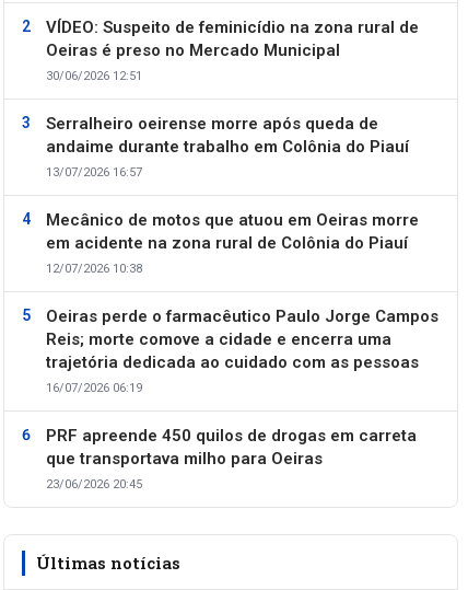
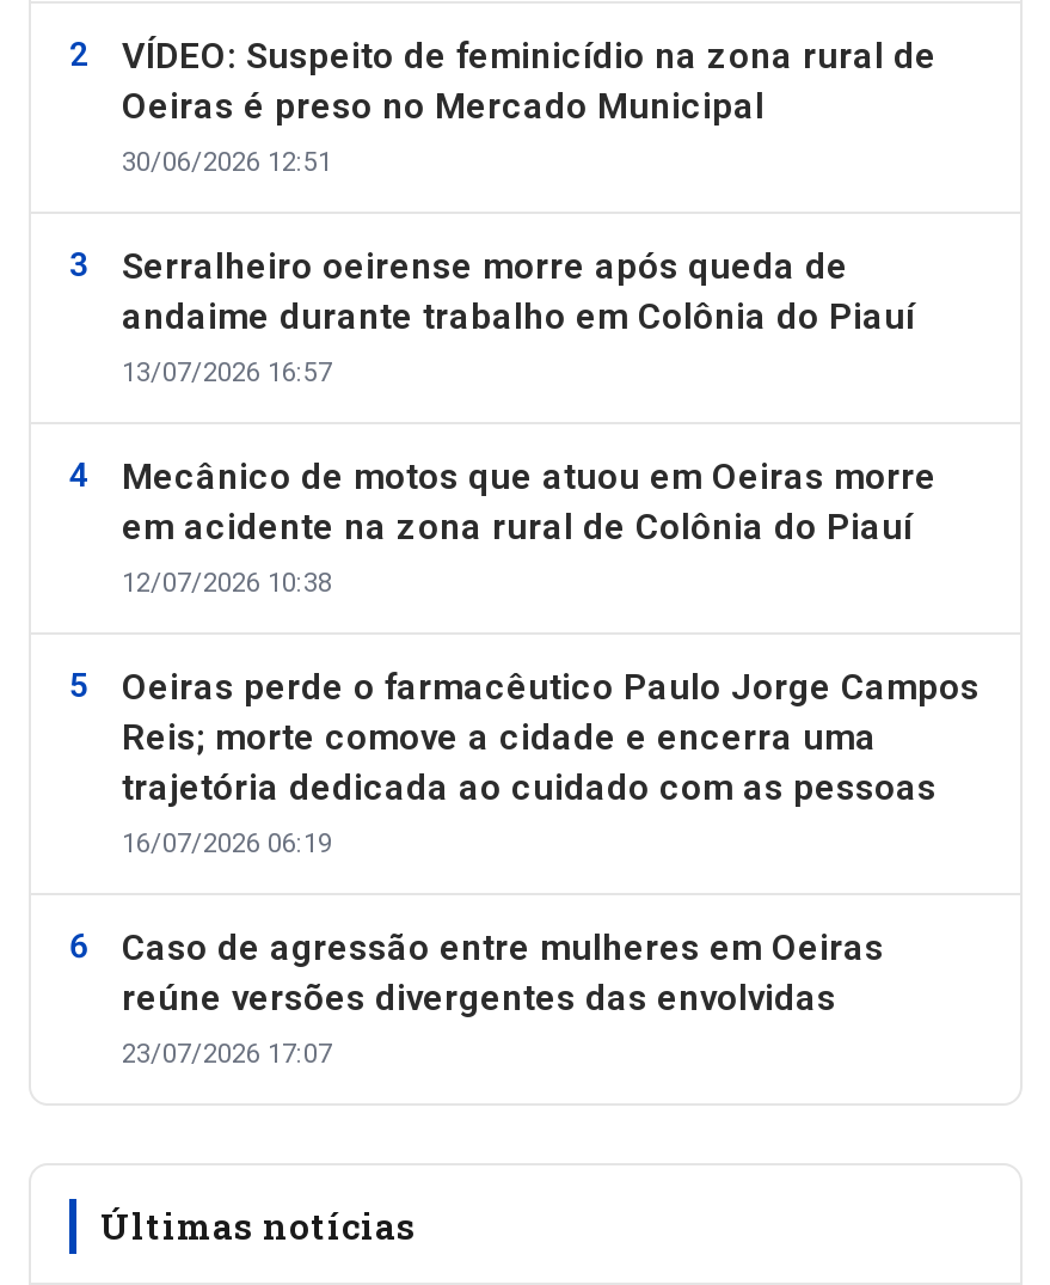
[46,426,417,491] PRF apreende 450 quilos de drogas em carreta | que transportava milho para Oeiras | 23/06/2026 20:45 -> [122,926,884,1070] Caso de agressão entre mulheres em Oeiras | reúne versões divergentes das envolvidas | 23/07/2026 17:07

